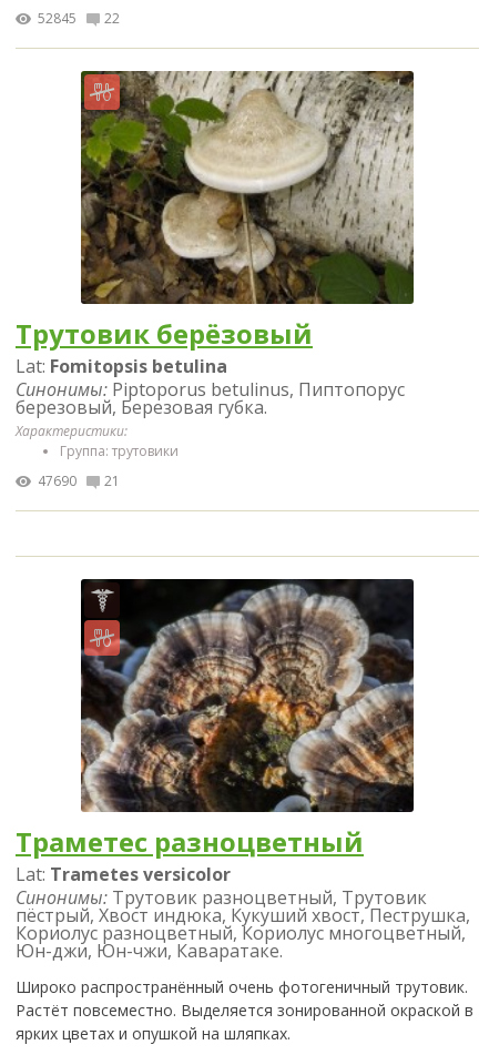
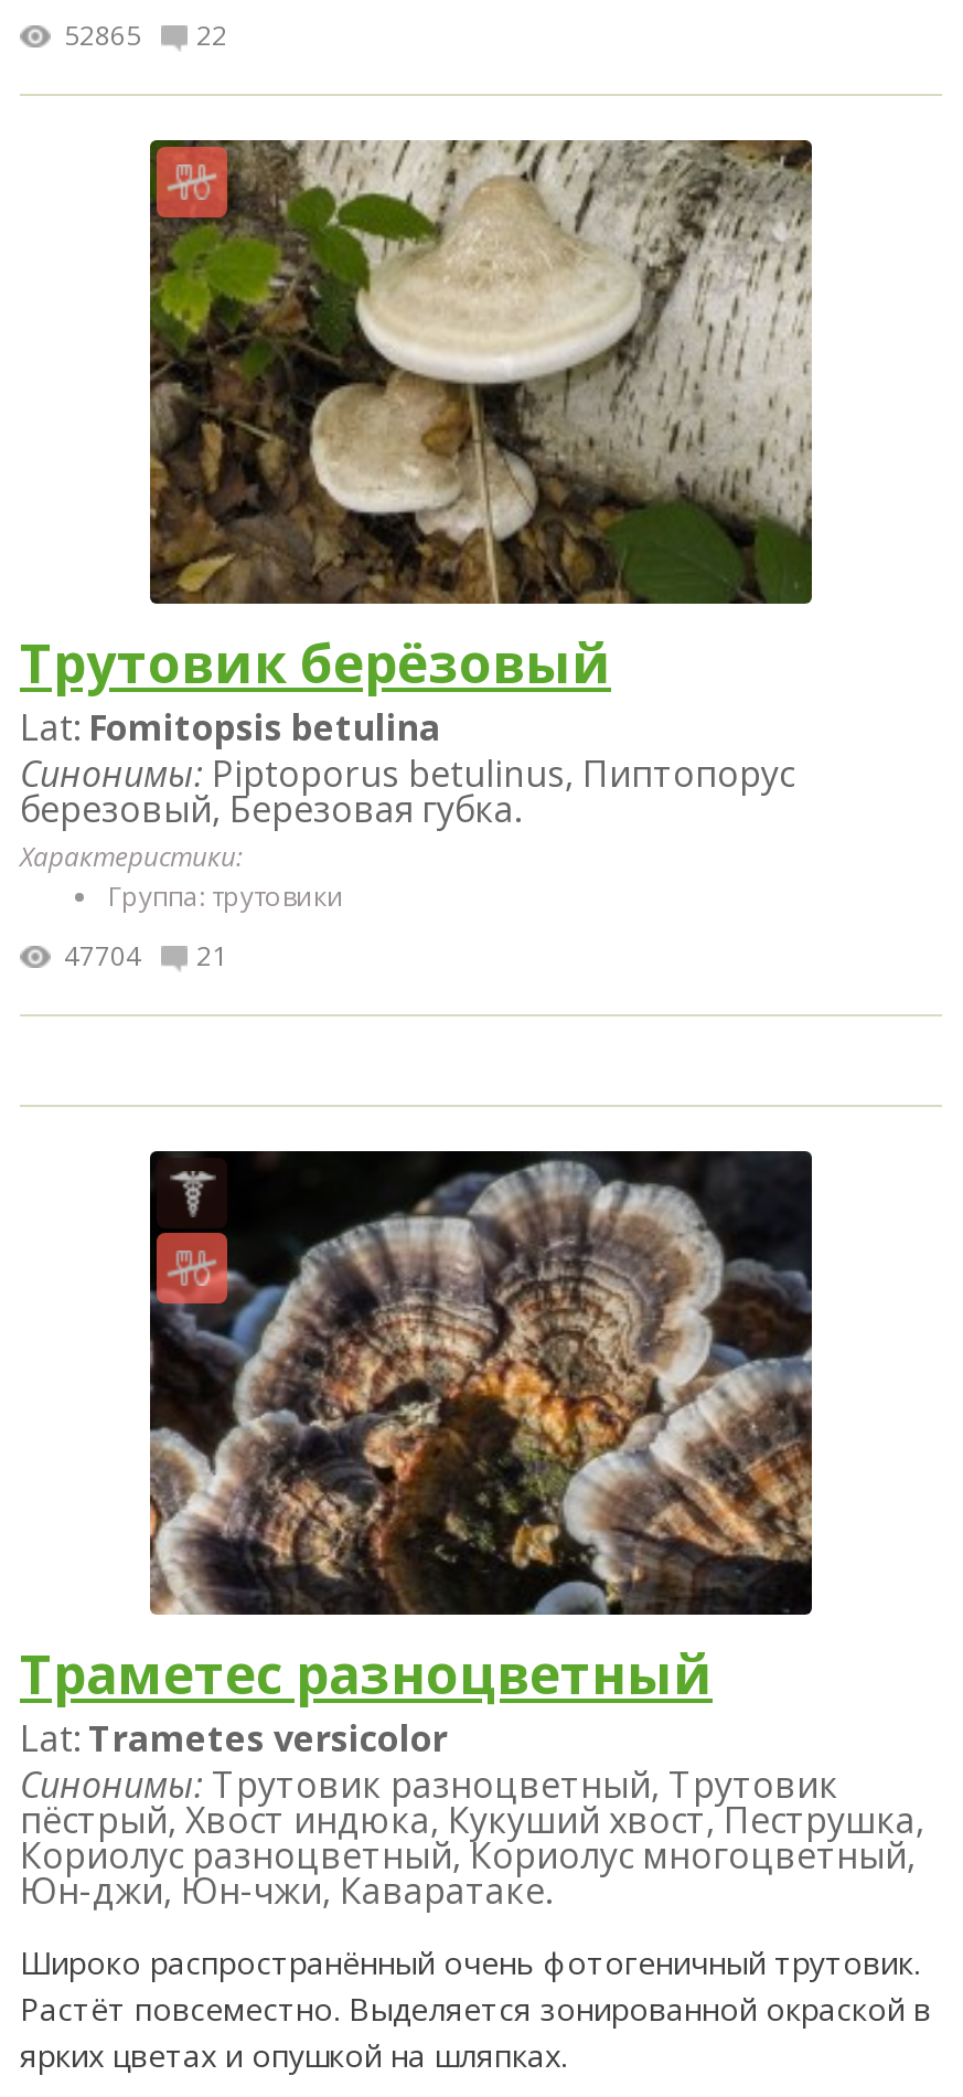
[38,9,120,28] 52845 22 -> [64,16,227,54] 52865 22
[38,472,120,490] 47690 21 -> [64,937,227,975] 47704 21

